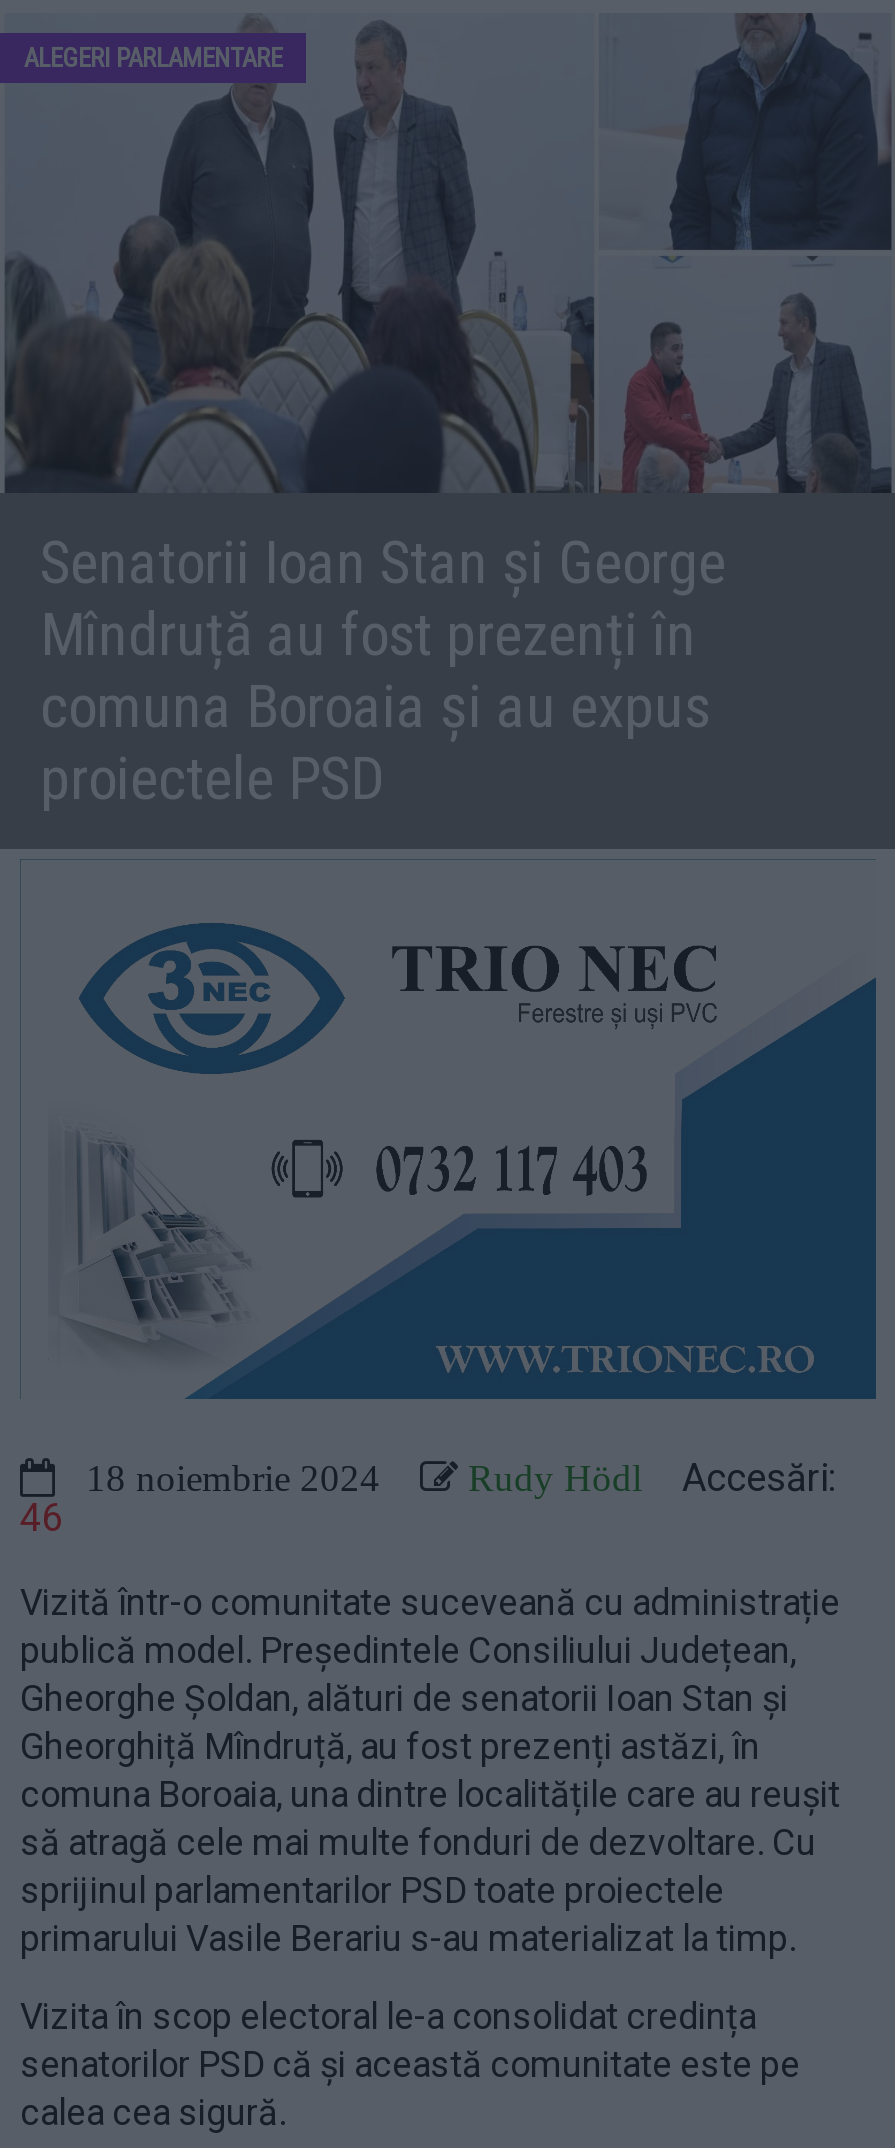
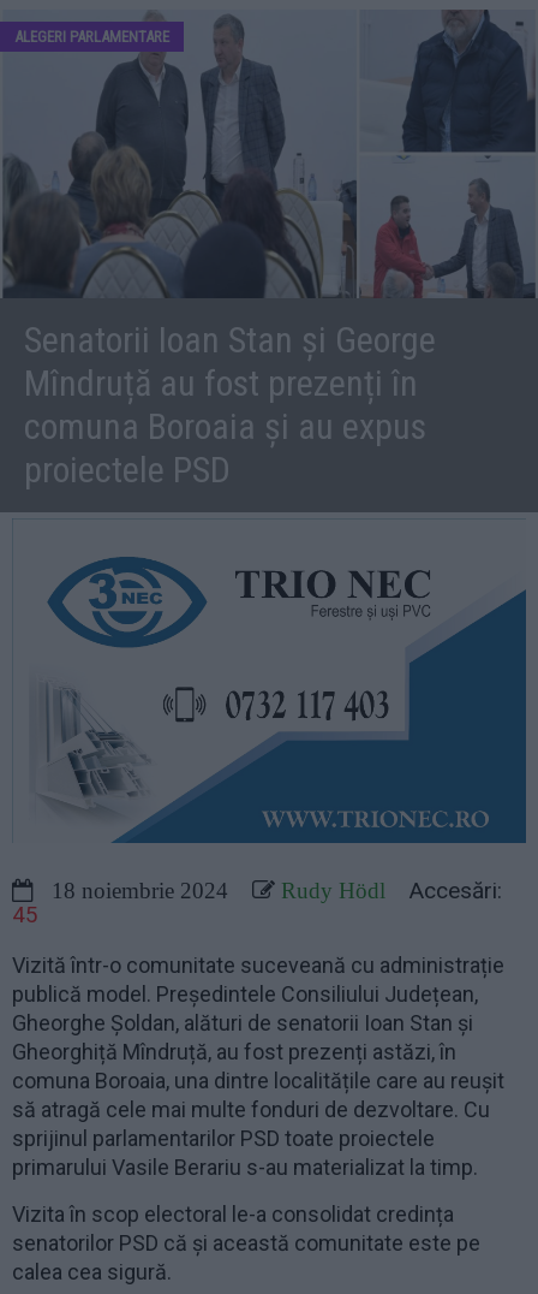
[20,1495,64,1541] 46 -> [12,901,38,928] 45

